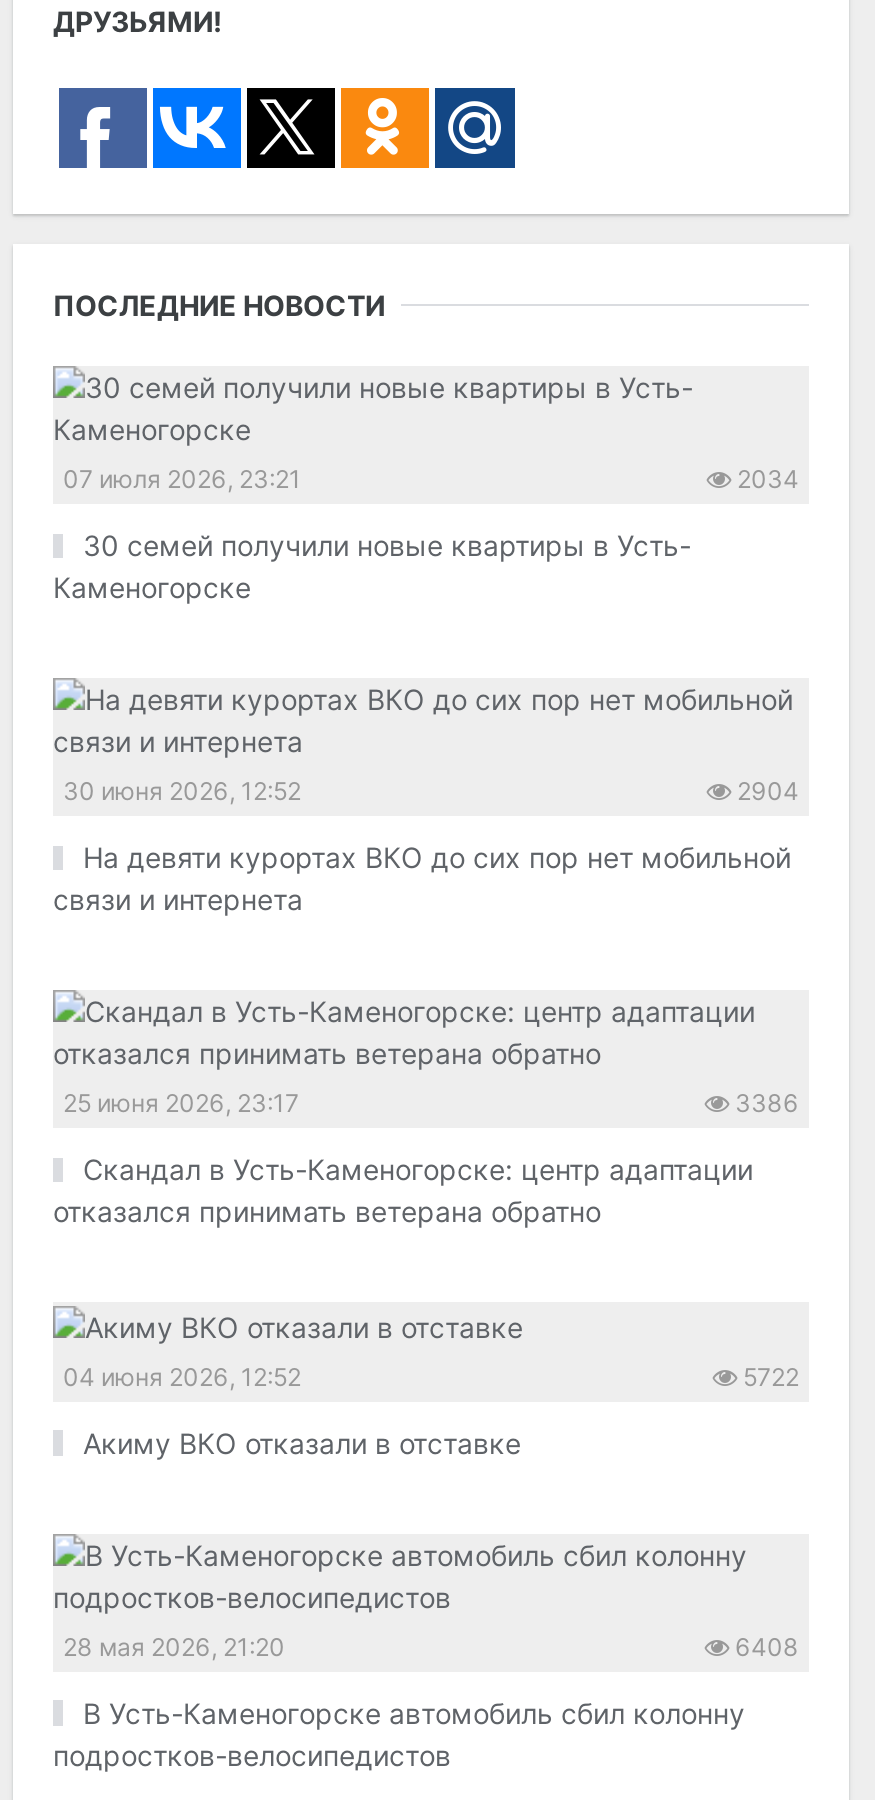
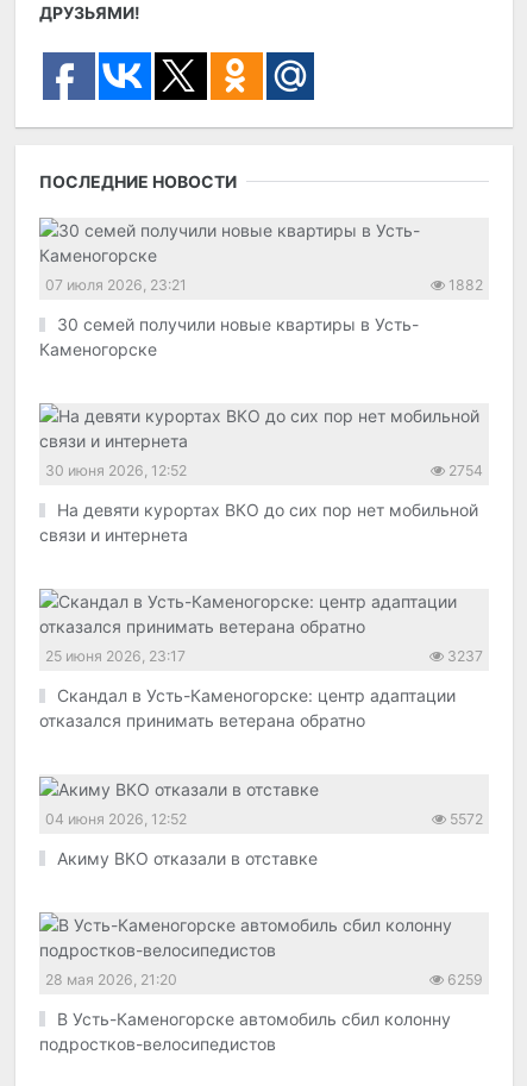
[731,464,799,494] 2034 -> [445,276,483,294] 1882
[731,776,799,806] 2904 -> [445,462,483,480] 2754
[729,1088,799,1118] 3386 -> [444,647,483,665] 3237
[737,1362,799,1392] 5722 -> [446,810,483,828] 5572
[729,1632,799,1662] 6408 -> [444,970,483,988] 6259

